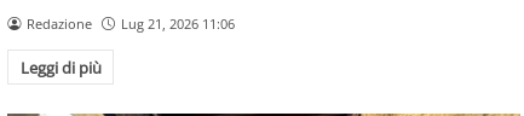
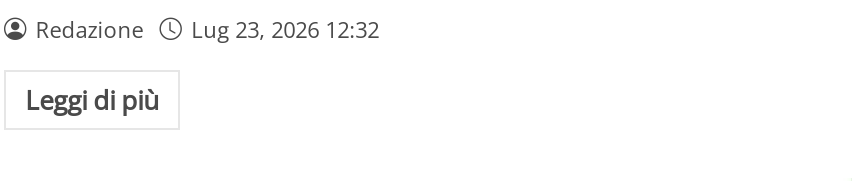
[26,14,234,33] Redazione Lug 21, 2026 11:06 -> [36,13,379,43] Redazione Lug 23, 2026 12:32

